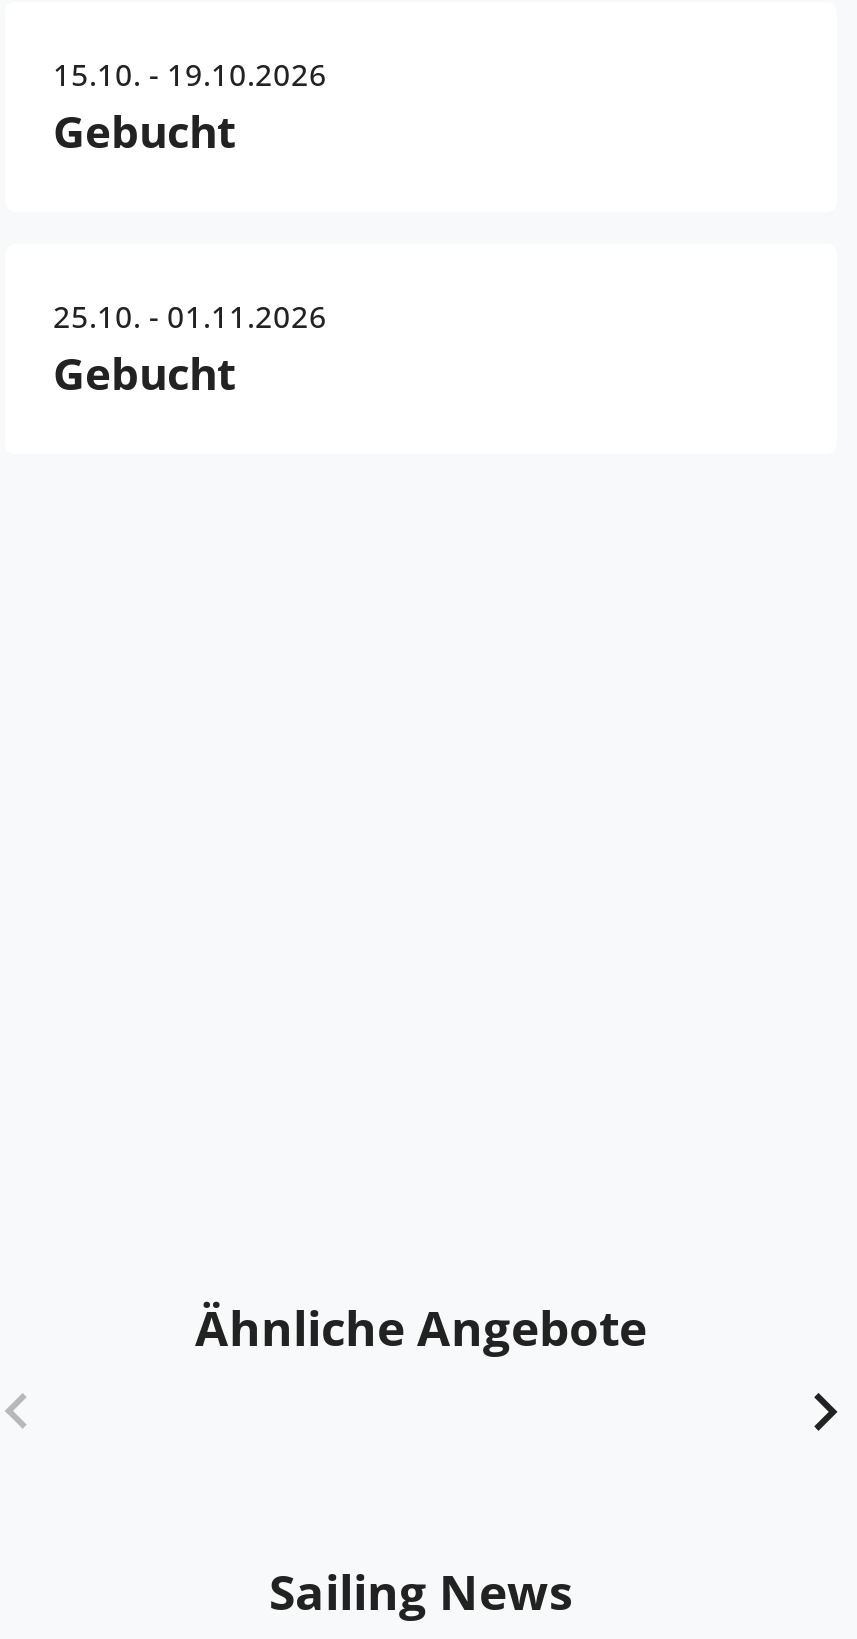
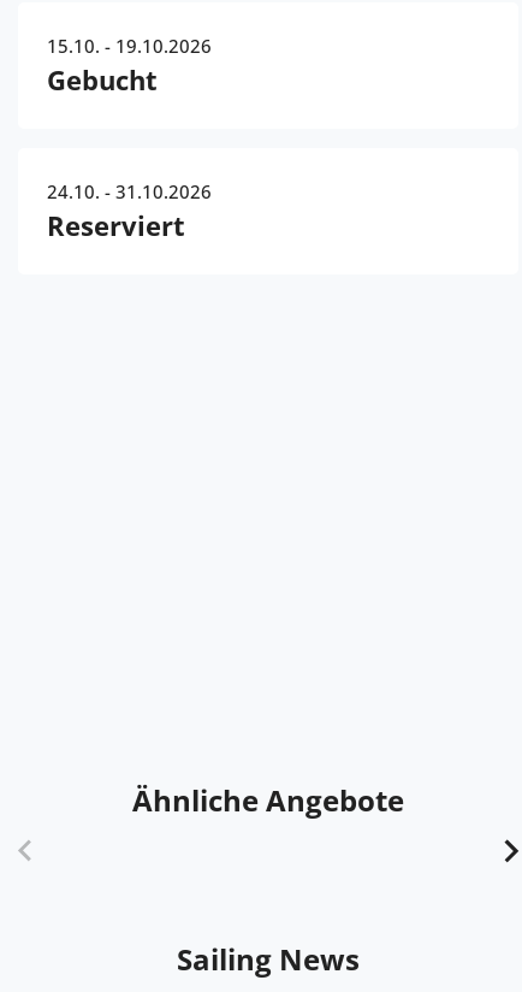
[53,296,327,402] 25.10. - 01.11.2026 | Gebucht -> [47,179,212,243] 24.10. - 31.10.2026 | Reserviert

